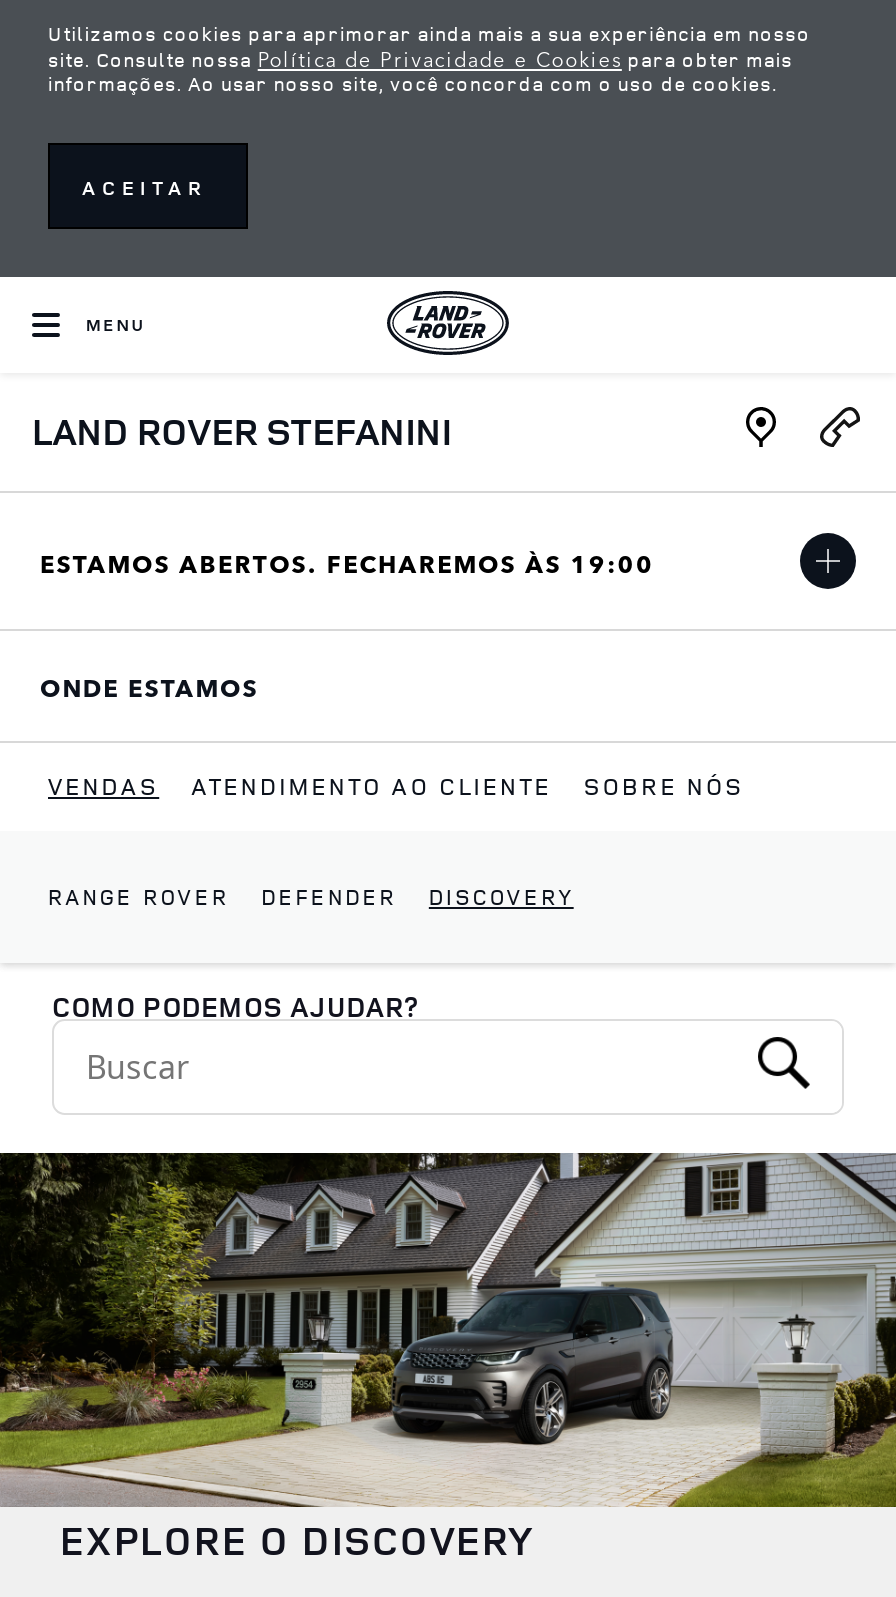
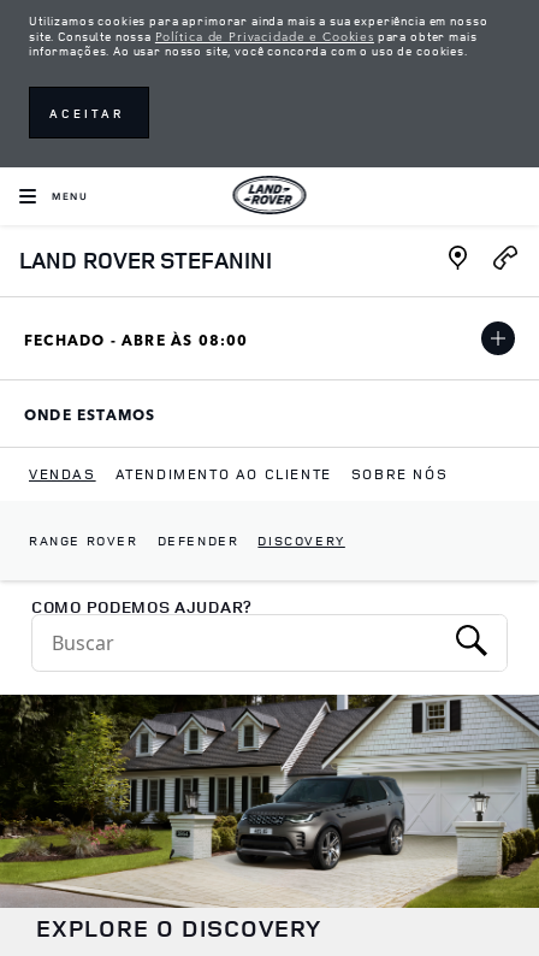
[40,544,654,578] ESTAMOS ABERTOS. FECHAREMOS ÀS 19:00 -> [24,328,249,349] FECHADO - ABRE ÀS 08:00

